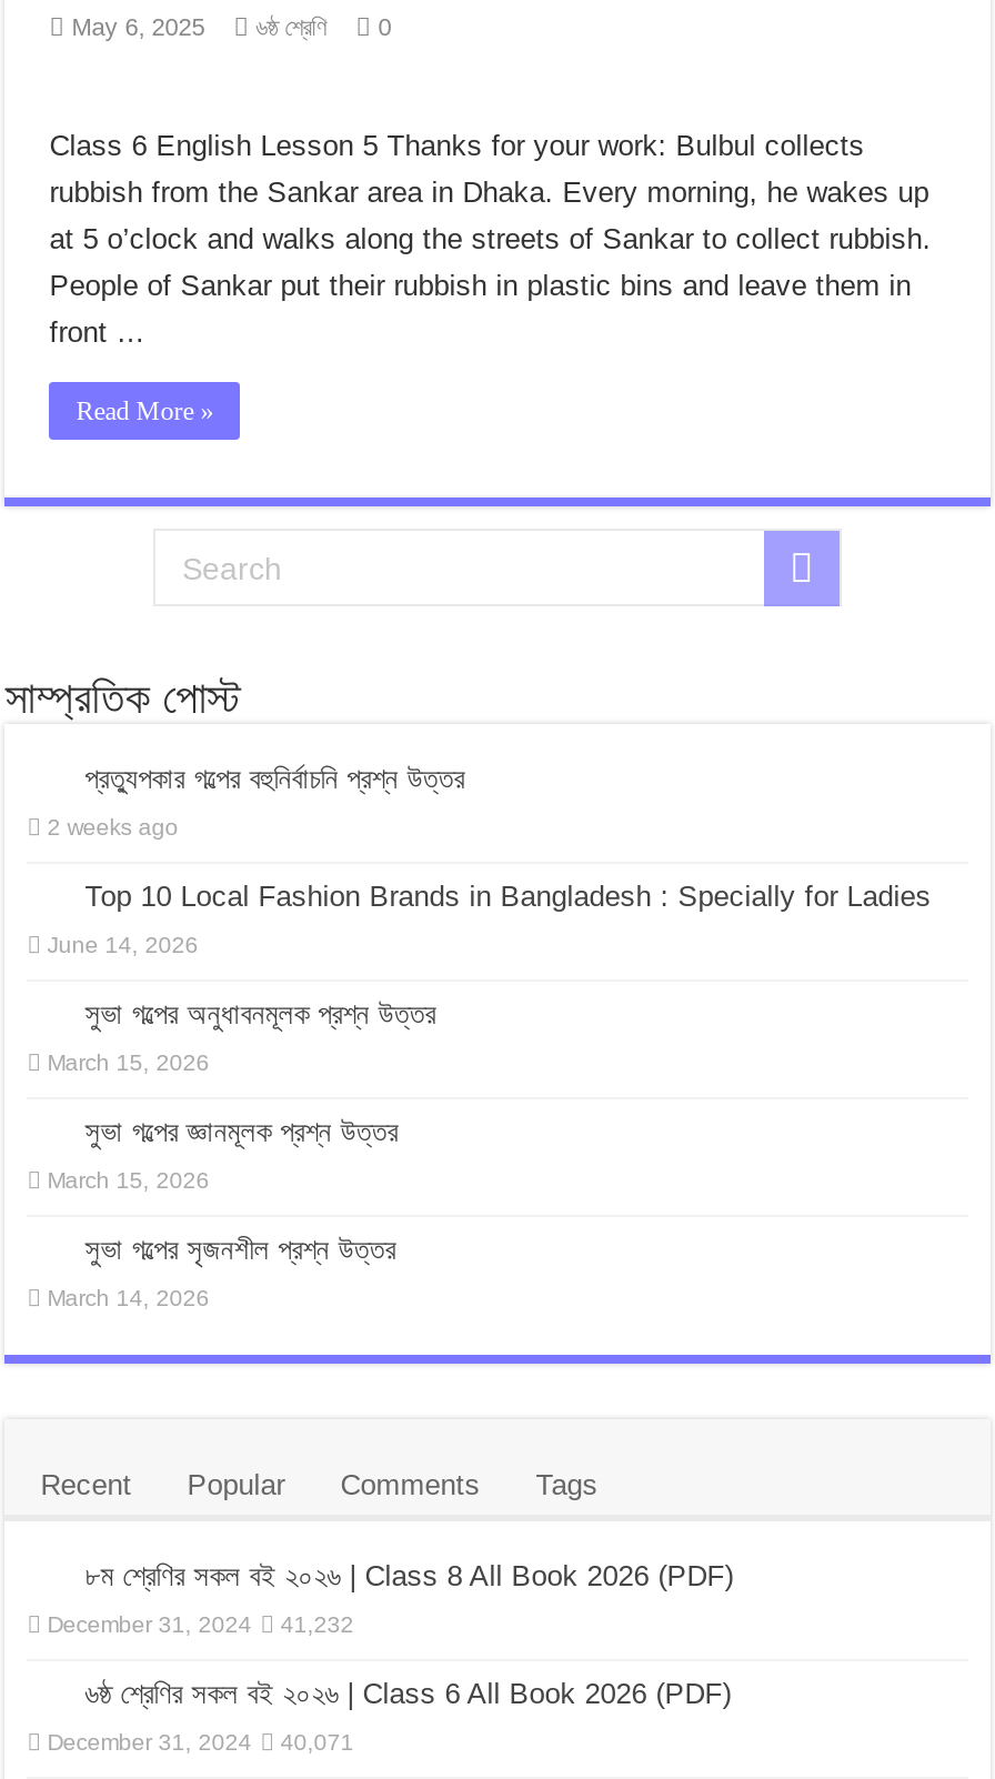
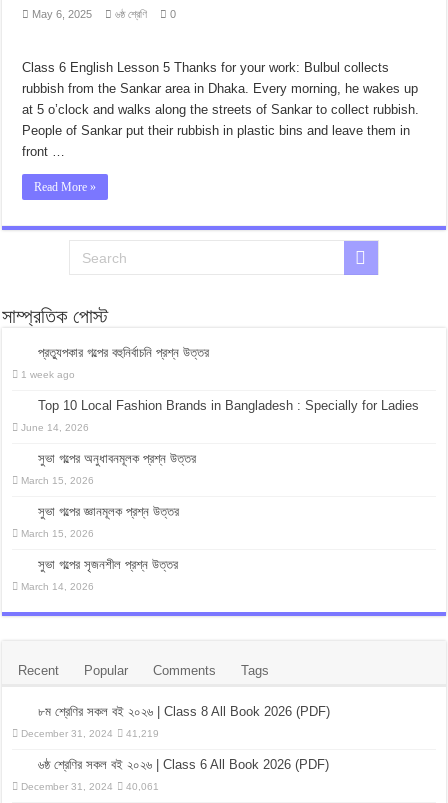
[47,816,178,840] 2 weeks ago -> [21,369,75,380] 1 week ago
[47,1613,354,1637] December 31, 2024 41,232 -> [21,728,159,739] December 31, 2024 41,219
[47,1731,354,1755] December 31, 2024 40,071 -> [21,781,159,792] December 31, 2024 40,061

